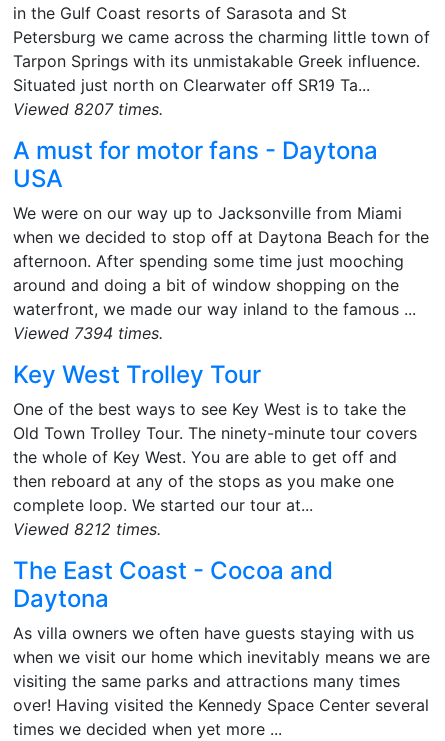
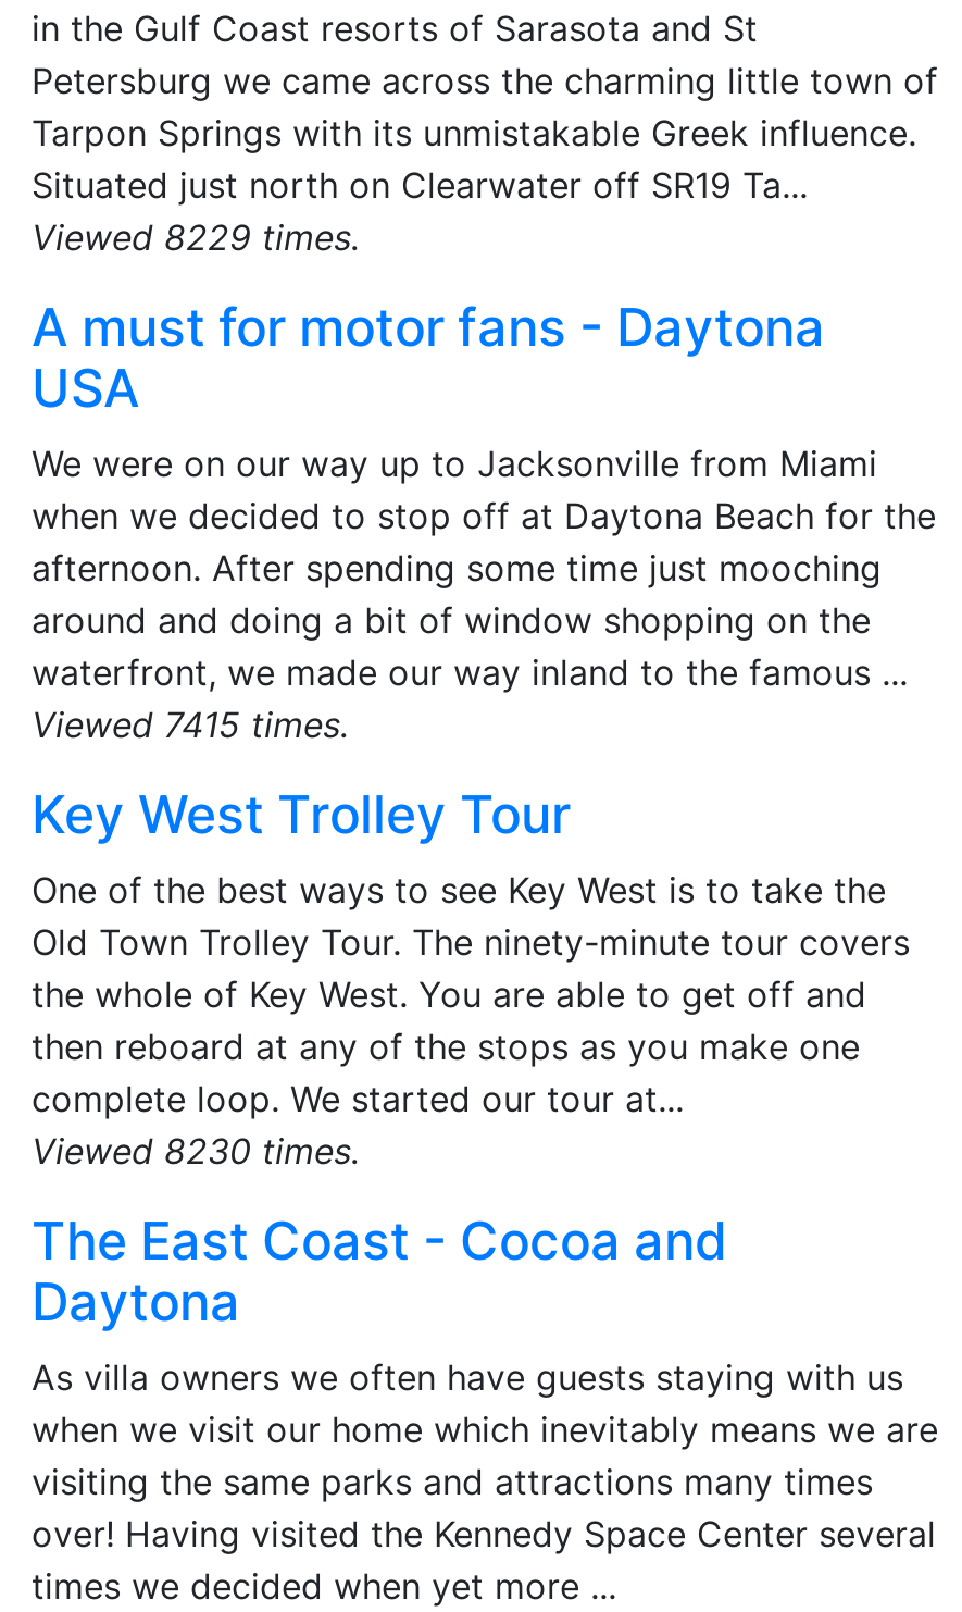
[13,99,163,119] Viewed 8207 times. -> [32,215,360,259] Viewed 8229 times.
[13,323,163,343] Viewed 7394 times. -> [32,703,349,746] Viewed 7415 times.
[13,519,161,539] Viewed 8212 times. -> [32,1129,360,1173] Viewed 8230 times.

